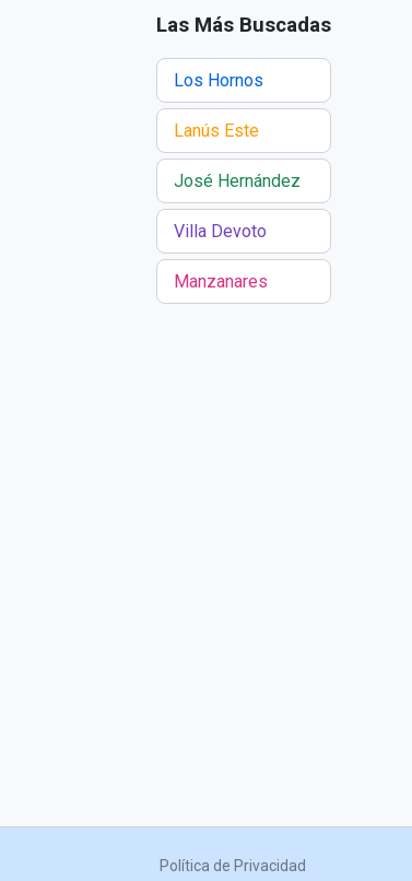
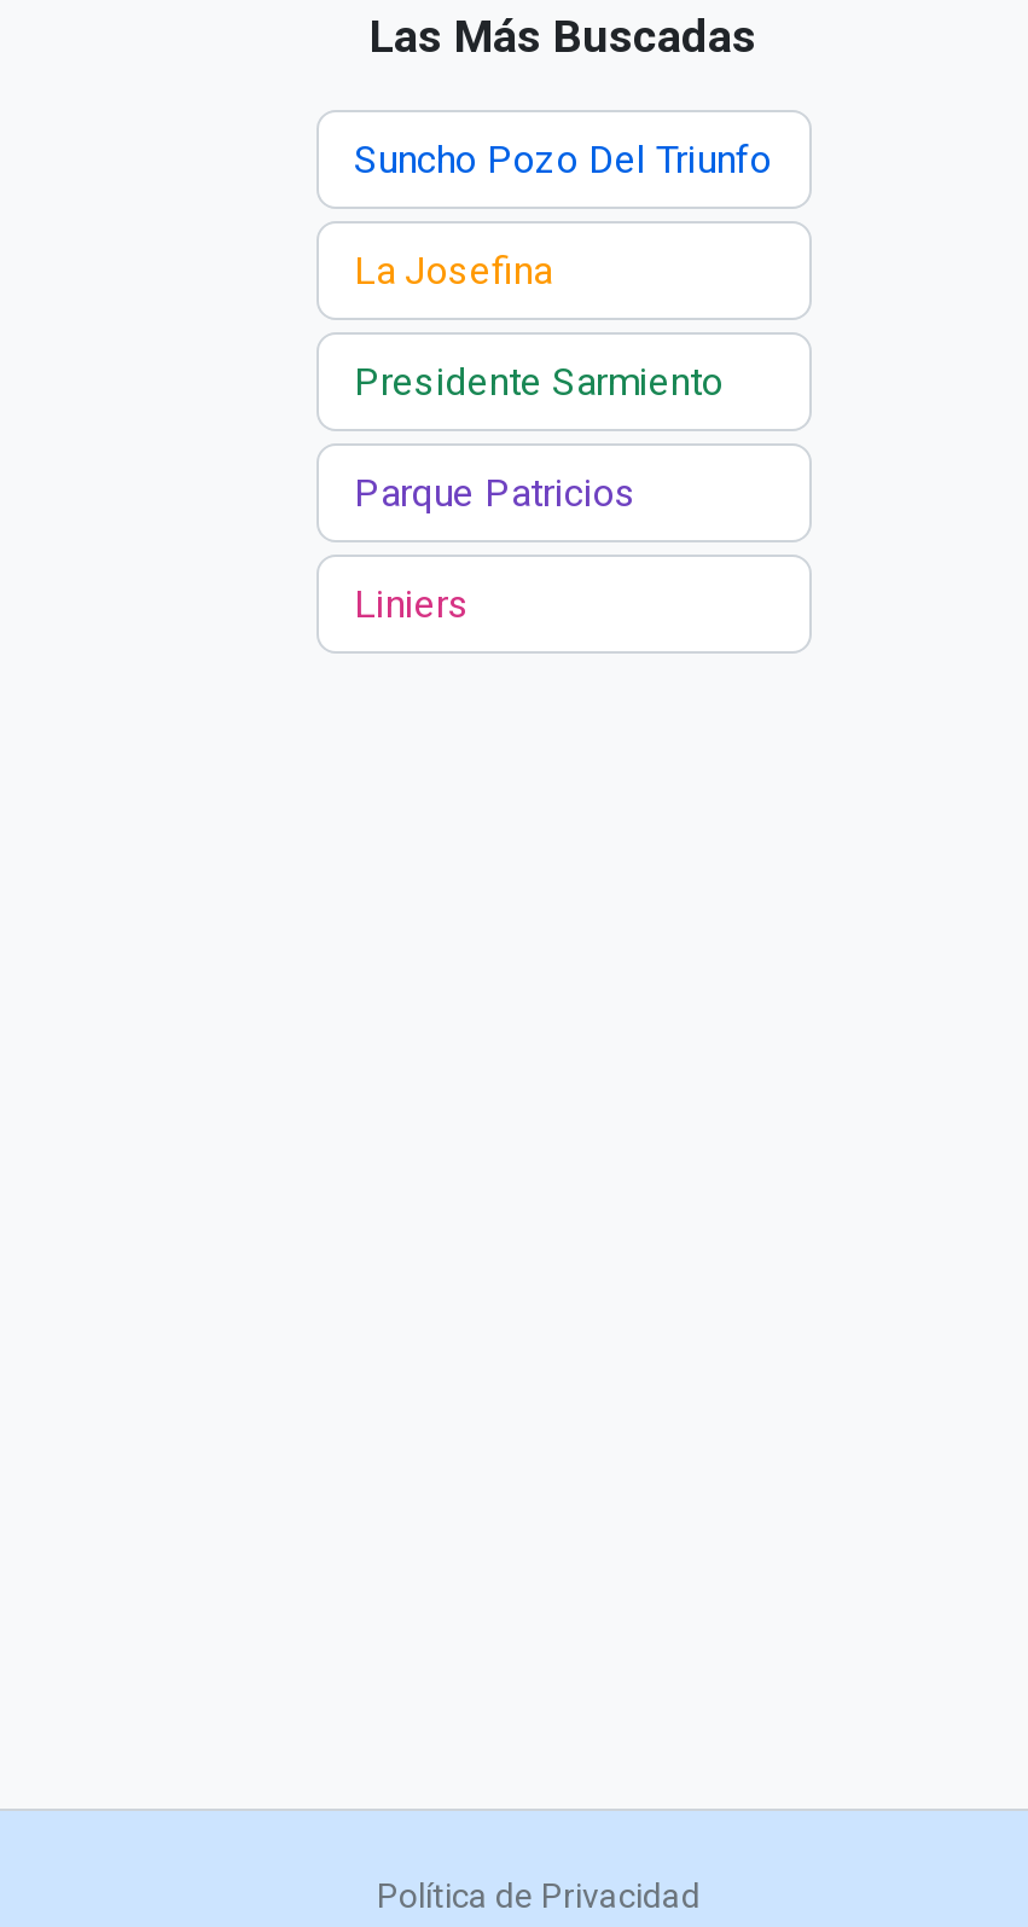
[174,70,263,91] Los Hornos -> [354,136,772,182] Suncho Pozo Del Triunfo
[174,120,259,141] Lanús Este -> [354,247,552,293] La Josefina
[174,170,301,191] José Hernández -> [354,359,724,404] Presidente Sarmiento
[174,221,267,241] Villa Devoto -> [354,470,637,516] Parque Patricios
[174,271,268,292] Manzanares -> [354,581,470,627] Liniers

